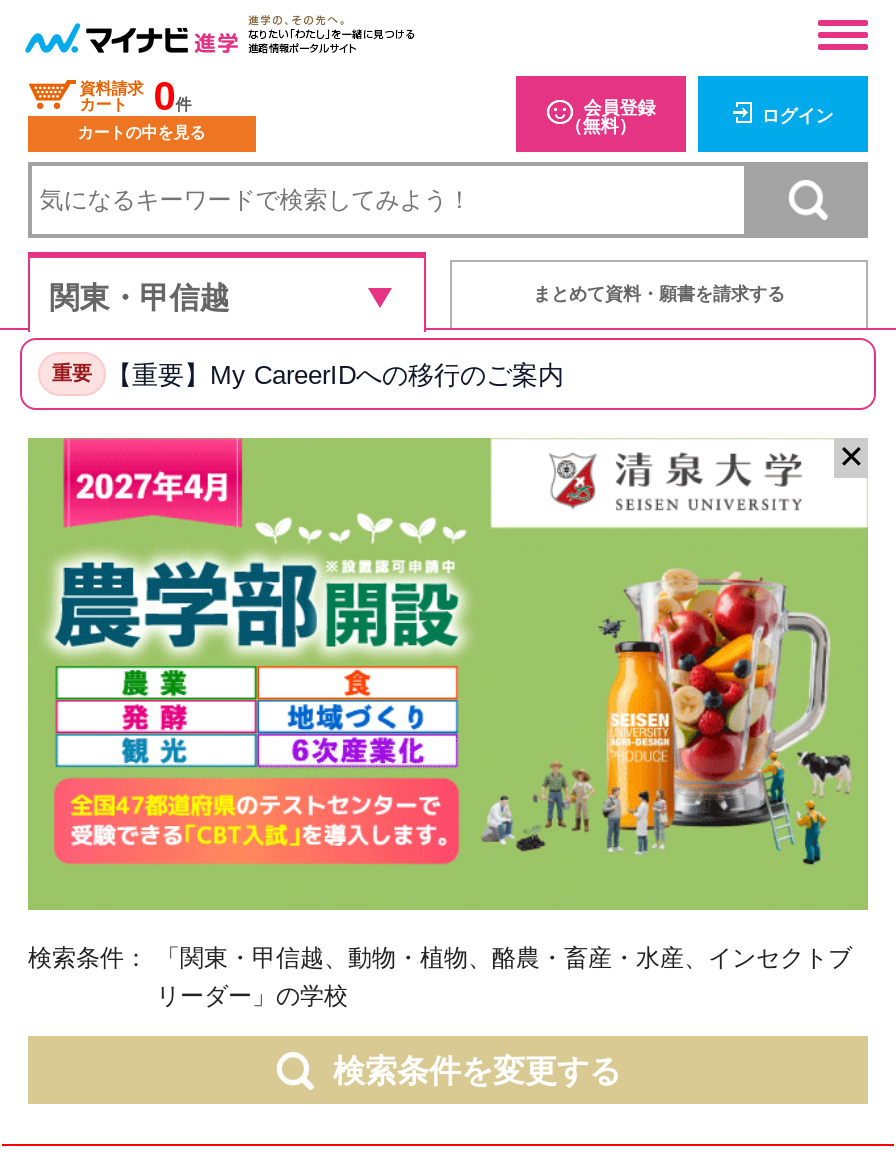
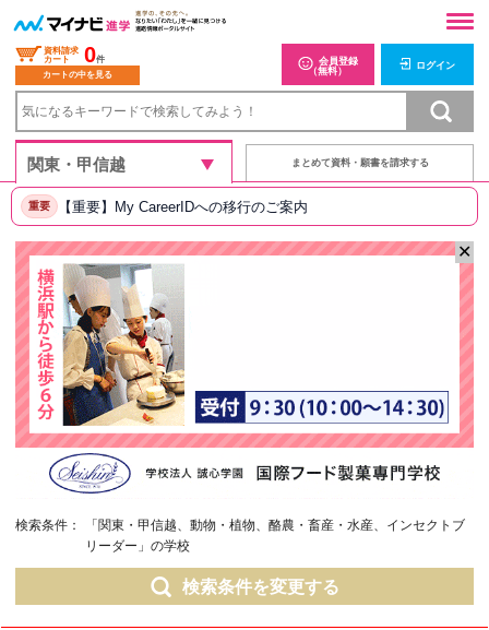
[26,436,870,912] [image] -> [14,240,475,499] [image]

